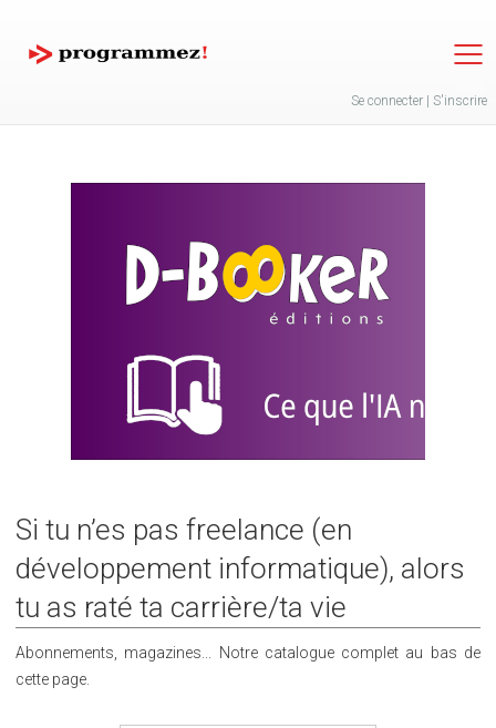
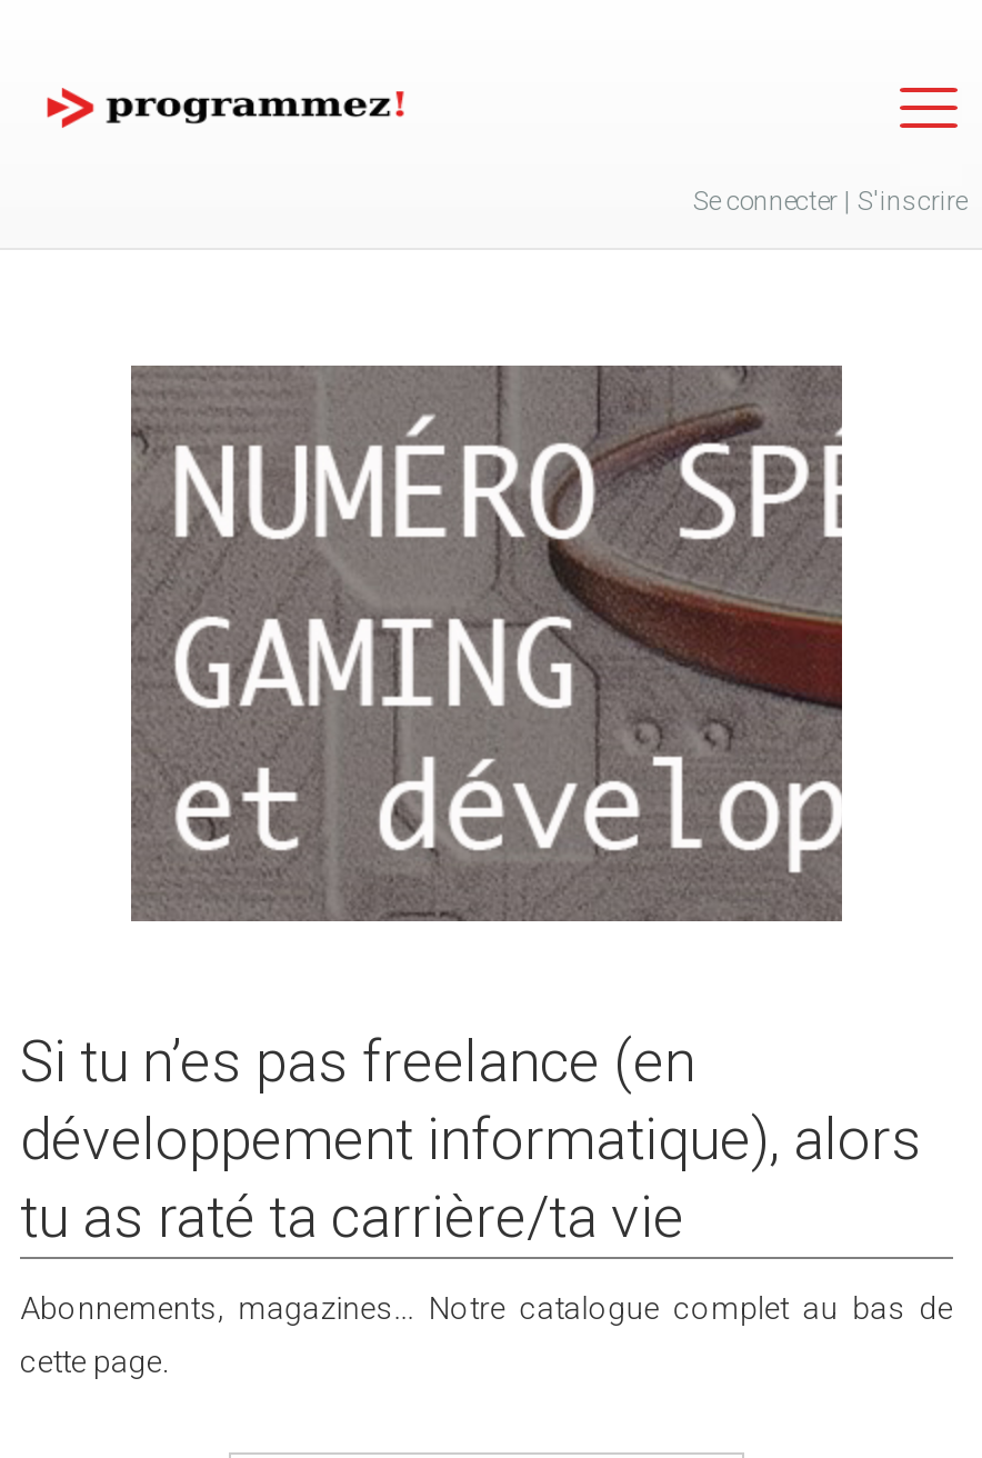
[70,182,426,461] [image] -> [129,363,844,923] [image]

